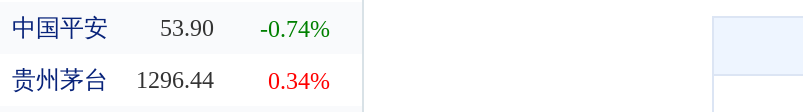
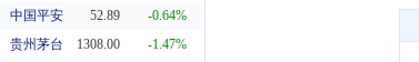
[160,14,214,42] 53.90 -> [90,8,120,23] 52.89
[260,14,330,42] -0.74% -> [148,8,187,23] -0.64%
[136,66,214,94] 1296.44 -> [77,37,120,52] 1308.00
[268,66,330,94] 0.34% -> [148,37,187,52] -1.47%

